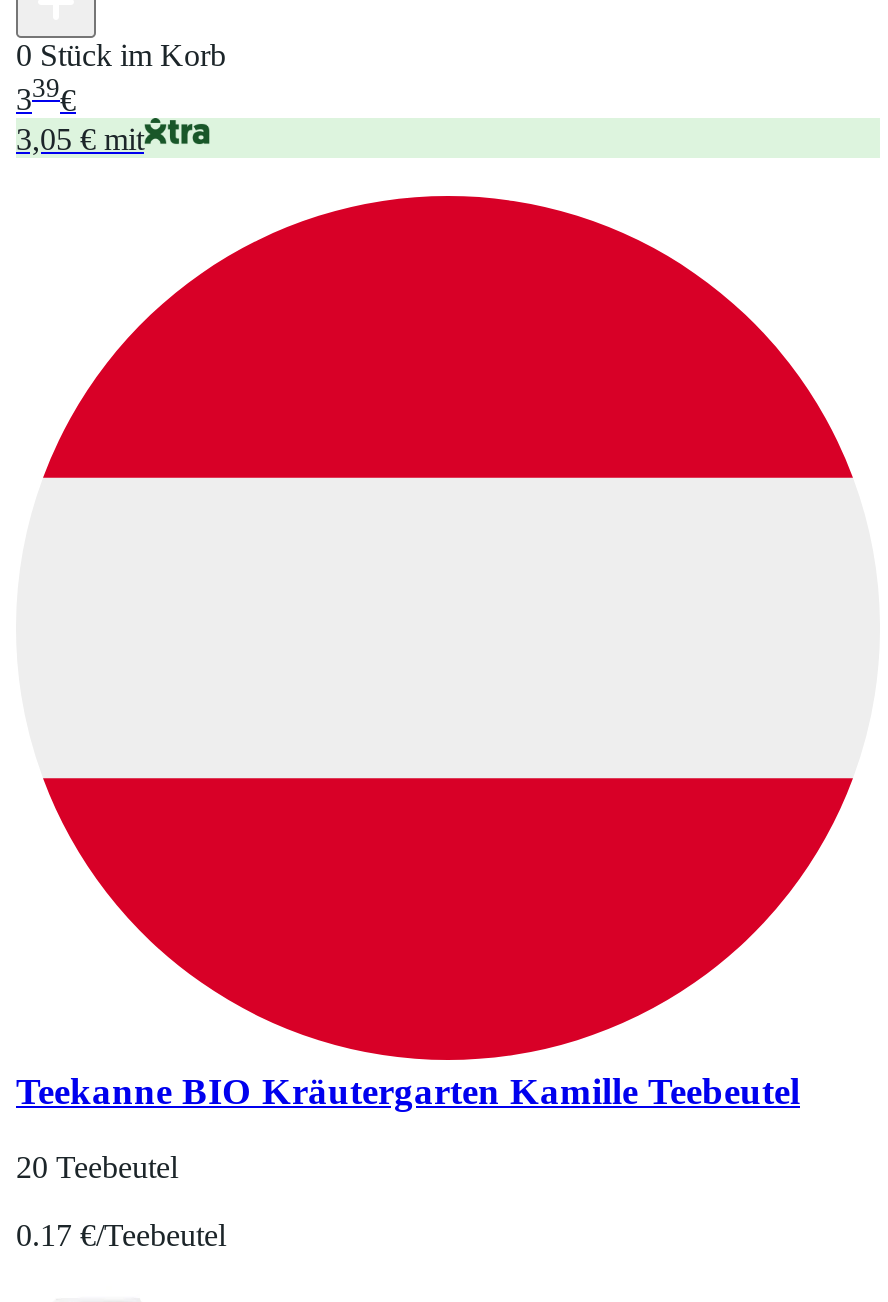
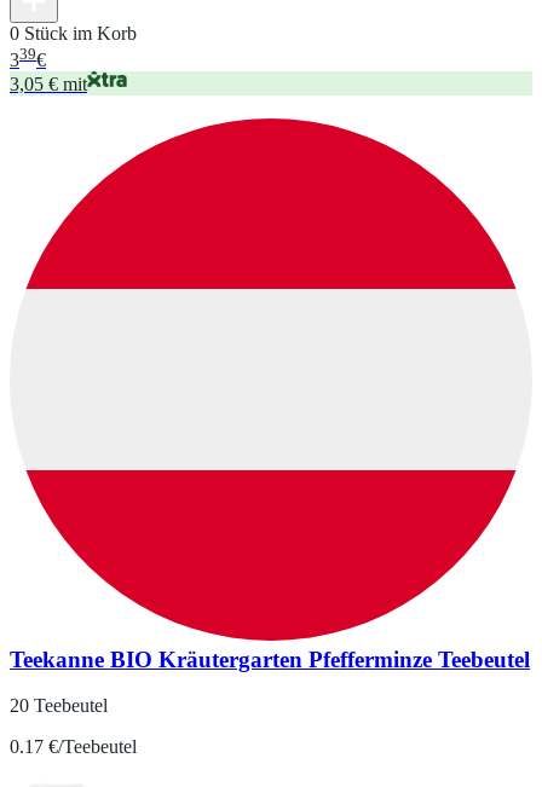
[16,1069,800,1111] Teekanne BIO Kräutergarten Kamille Teebeutel -> [10,646,530,672] Teekanne BIO Kräutergarten Pfefferminze Teebeutel

